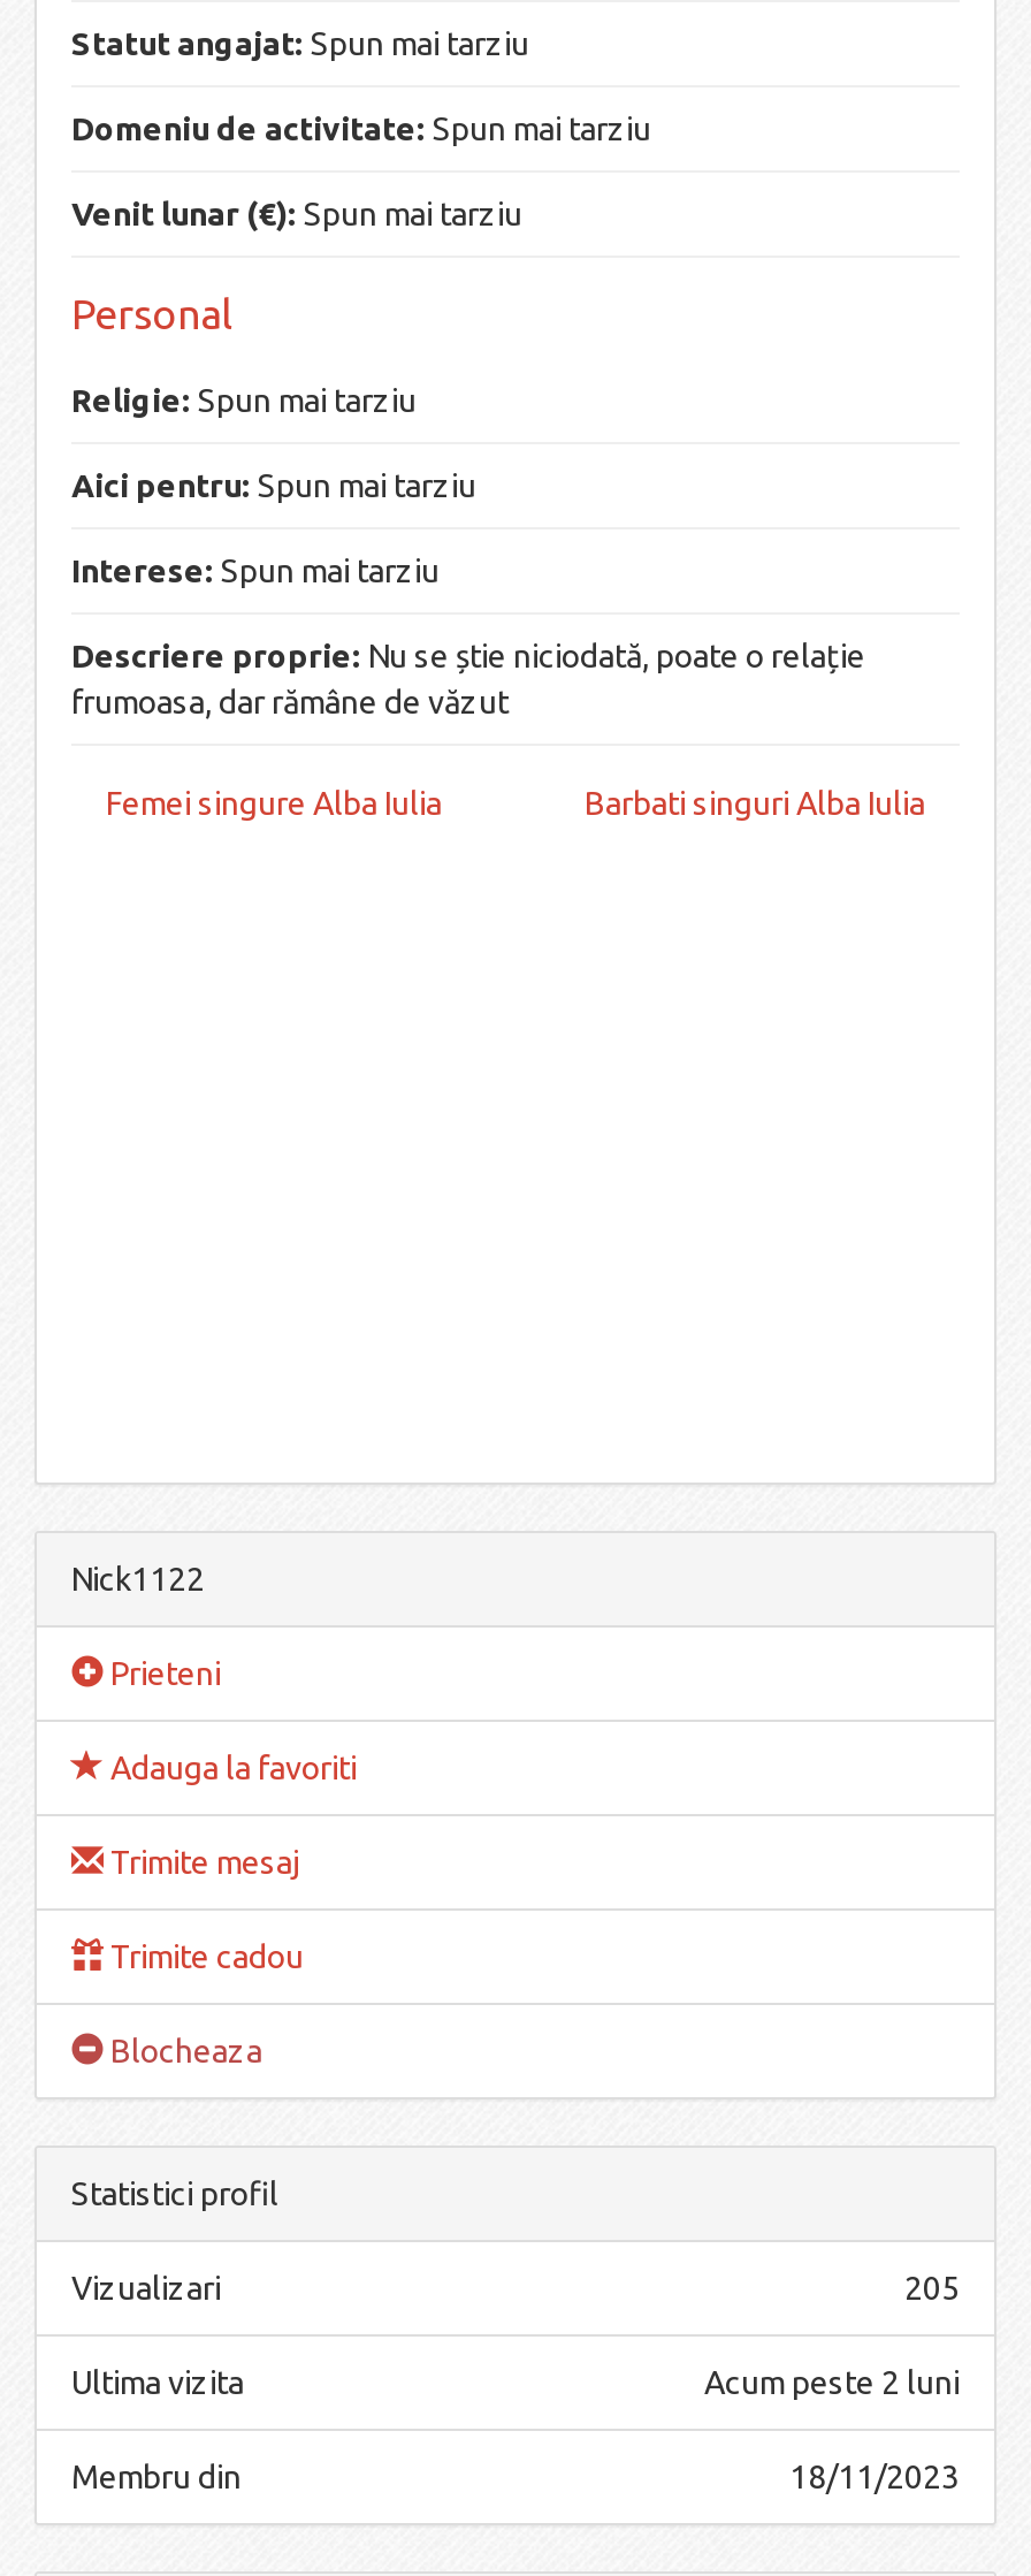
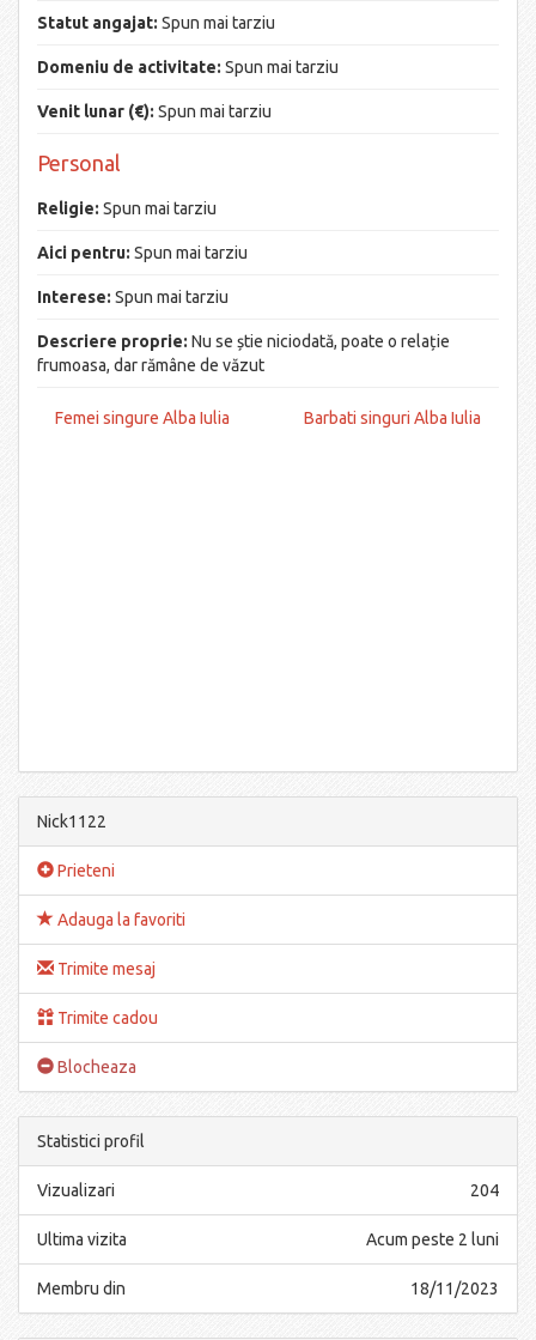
[904,2270,960,2307] 205 -> [470,1181,499,1200] 204

